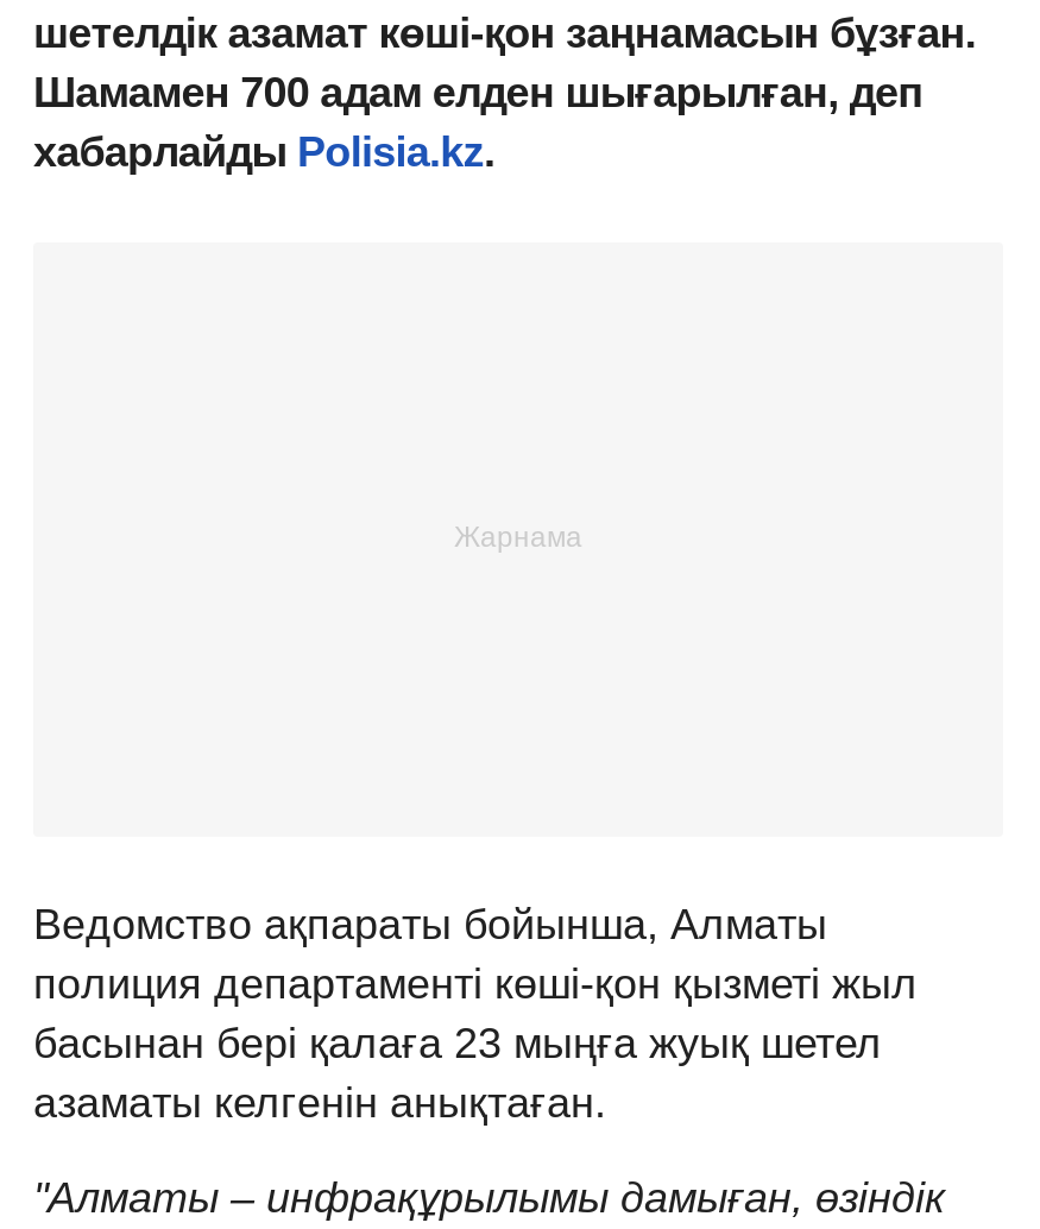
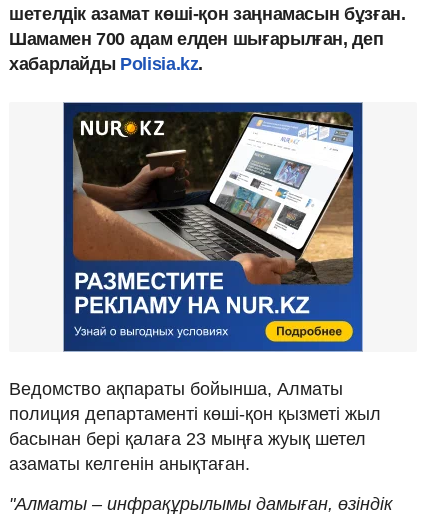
none -> [62,101,364,353] [image]

